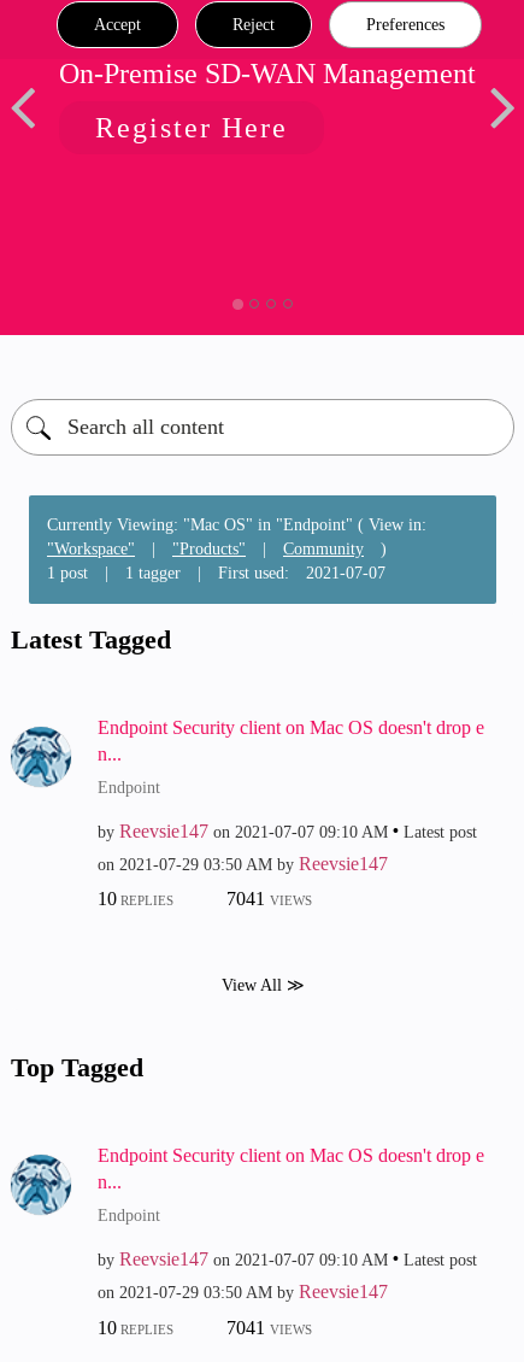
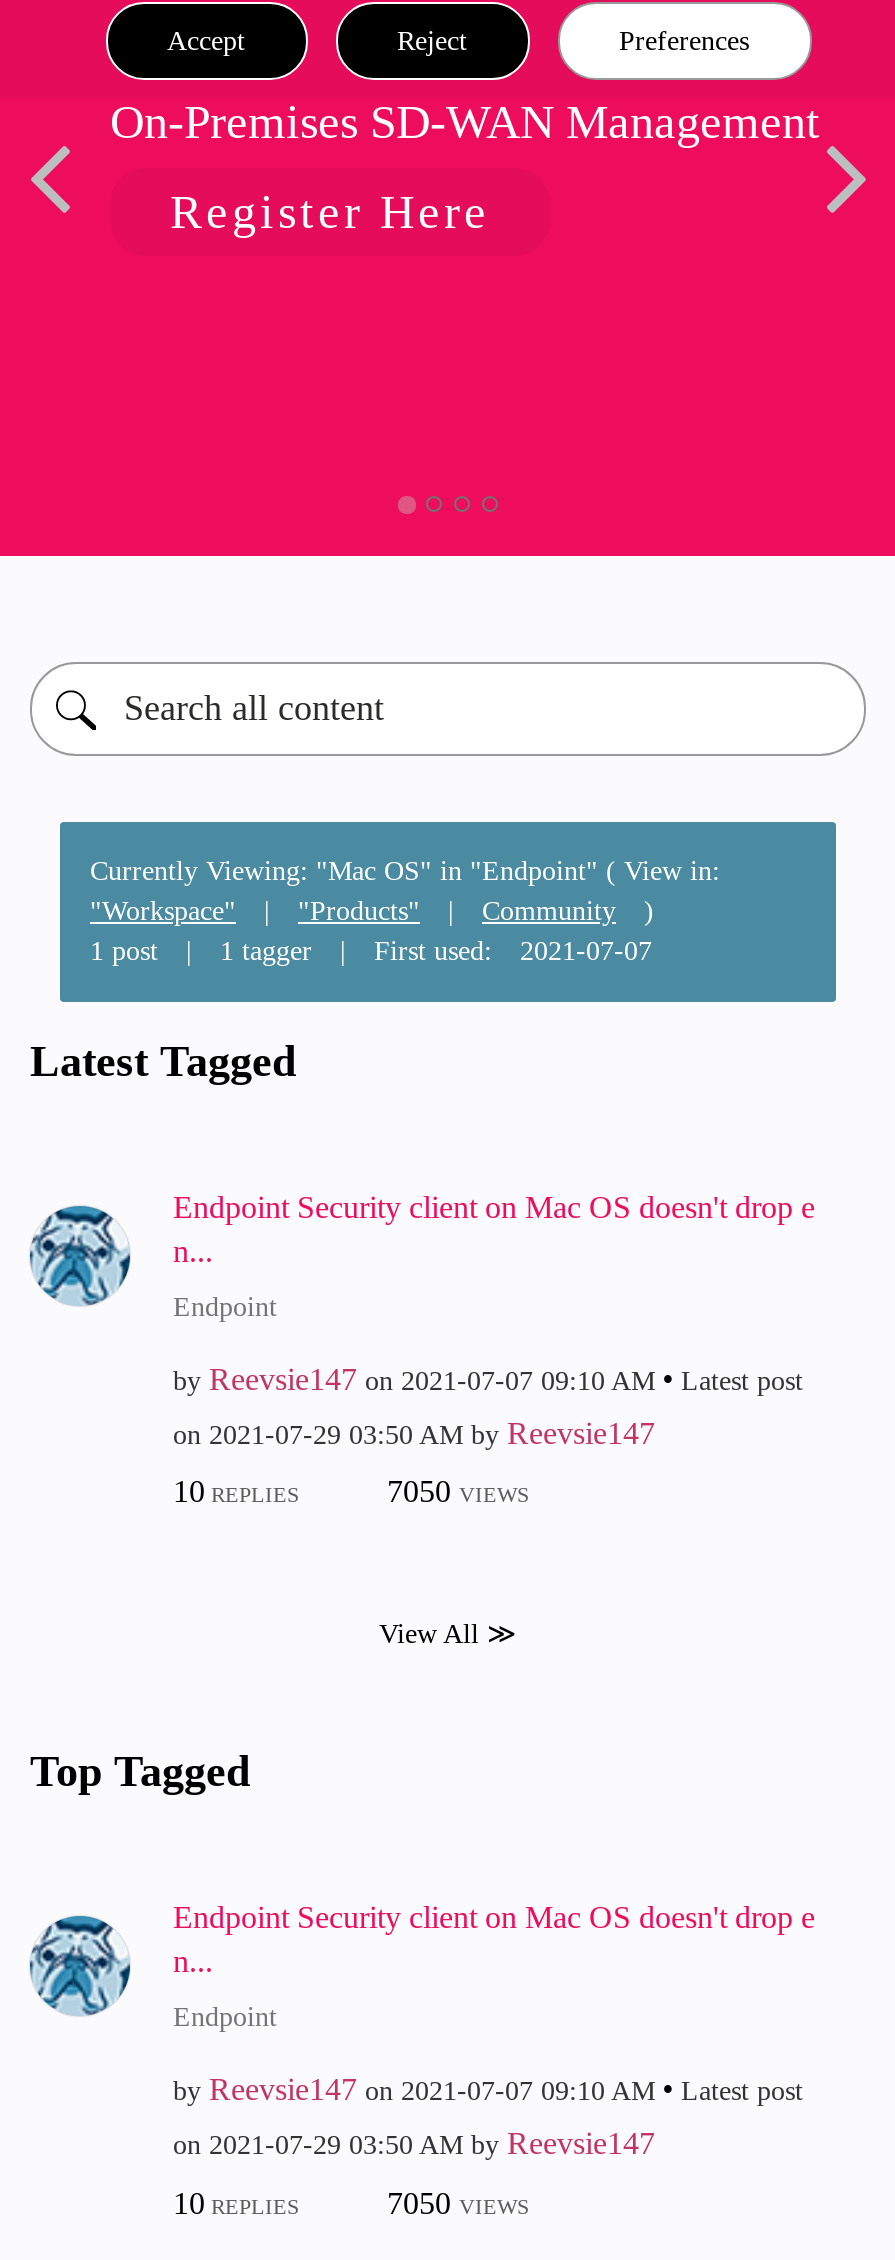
[59,58,476,89] On-Premise SD-WAN Management -> [110,96,820,148] On-Premises SD-WAN Management
[226,888,311,909] 7041 VIEWS -> [387,1474,529,1508] 7050 VIEWS
[226,1317,311,1337] 7041 VIEWS -> [387,2185,529,2219] 7050 VIEWS

